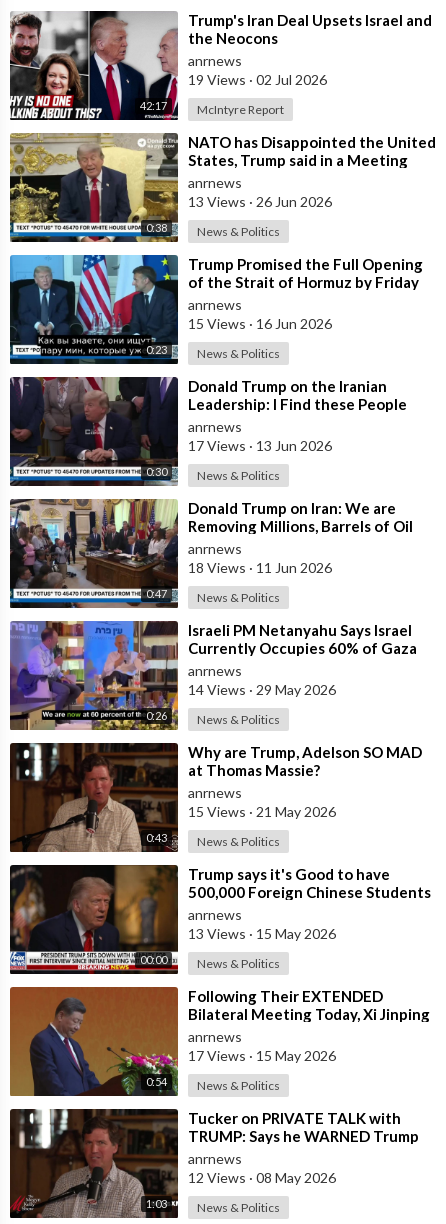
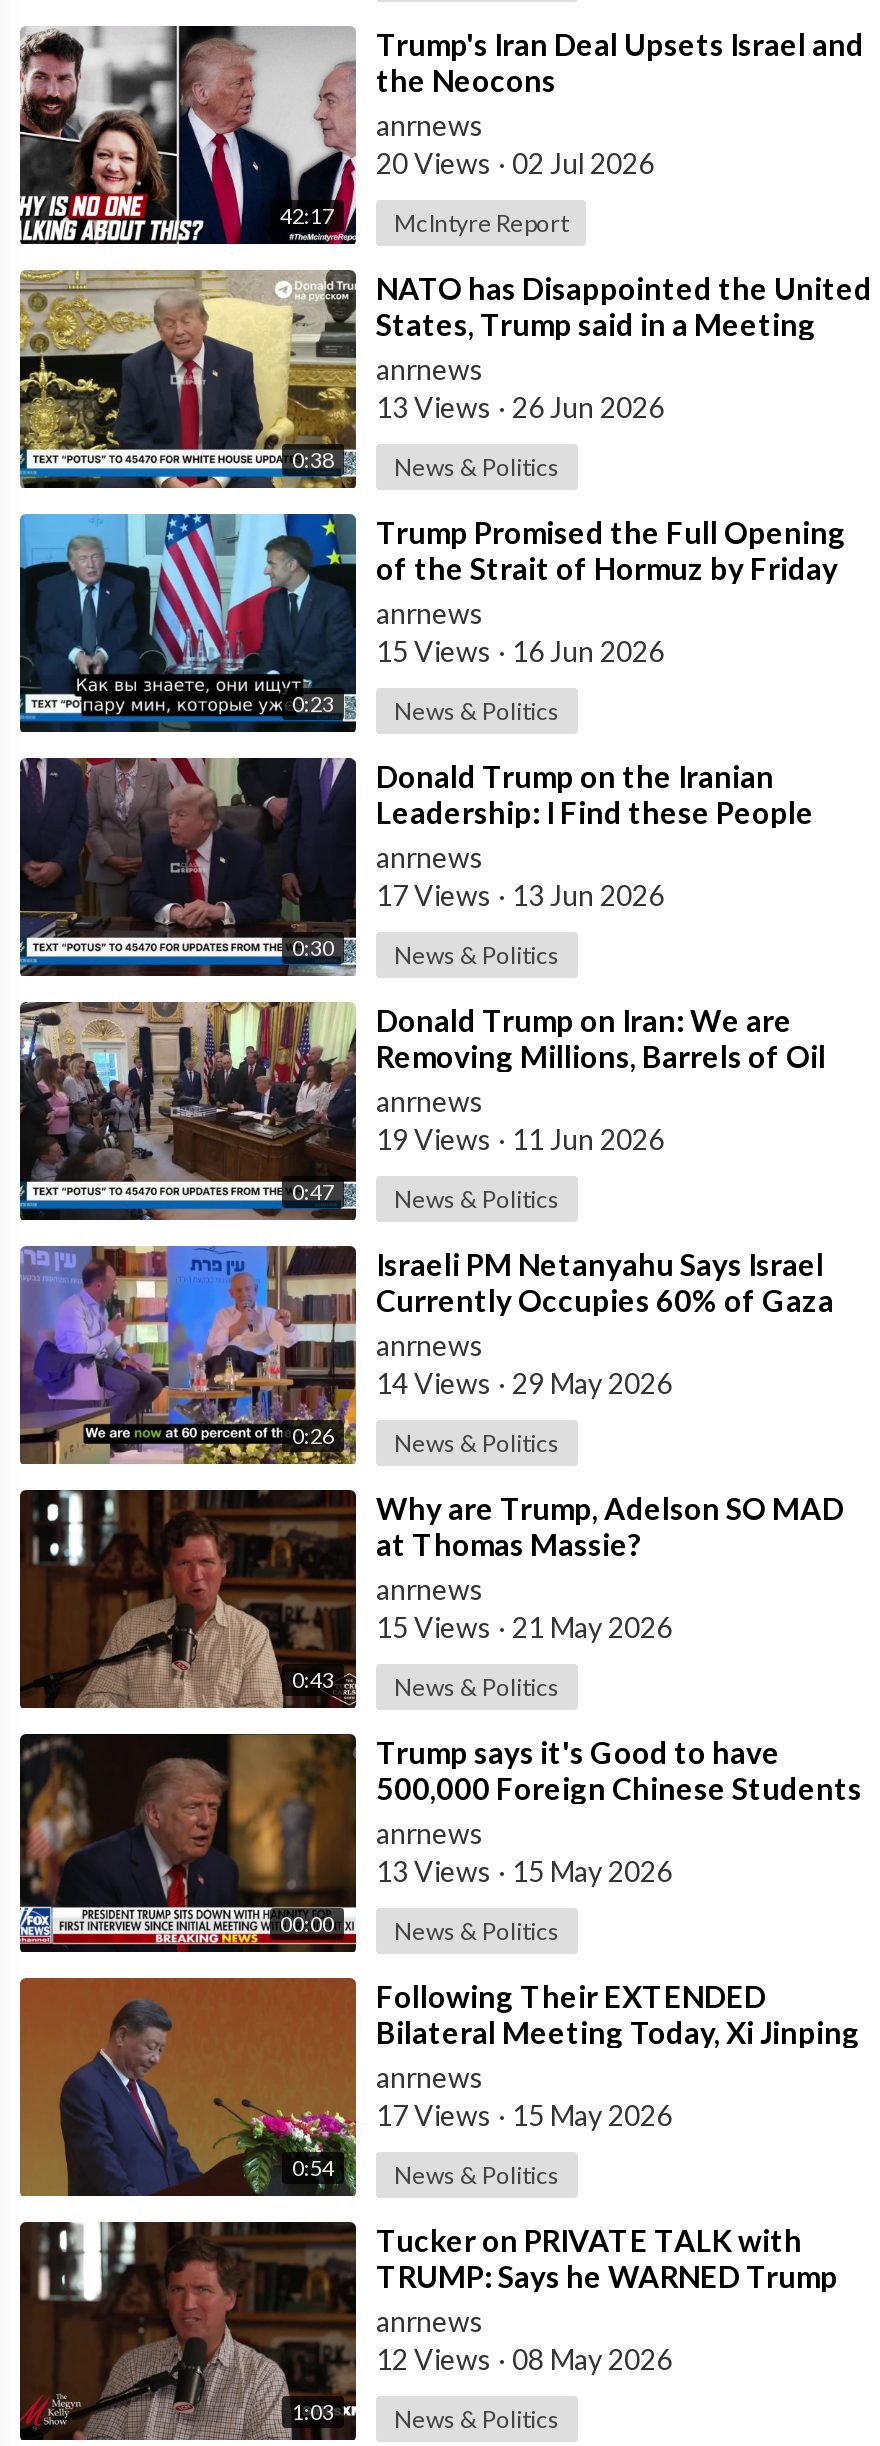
[188,71,327,88] 19 Views · 02 Jul 2026 -> [376,146,654,180] 20 Views · 02 Jul 2026
[188,559,332,576] 18 Views · 11 Jun 2026 -> [376,1122,664,1156] 19 Views · 11 Jun 2026

